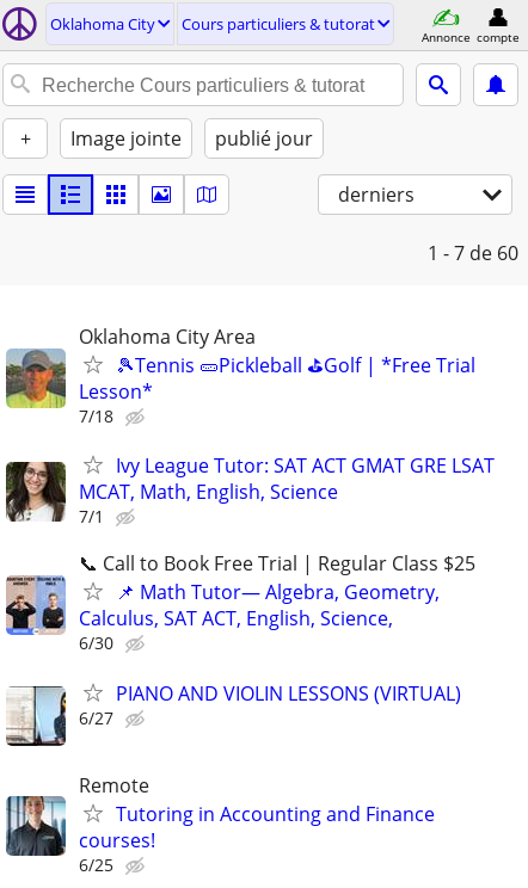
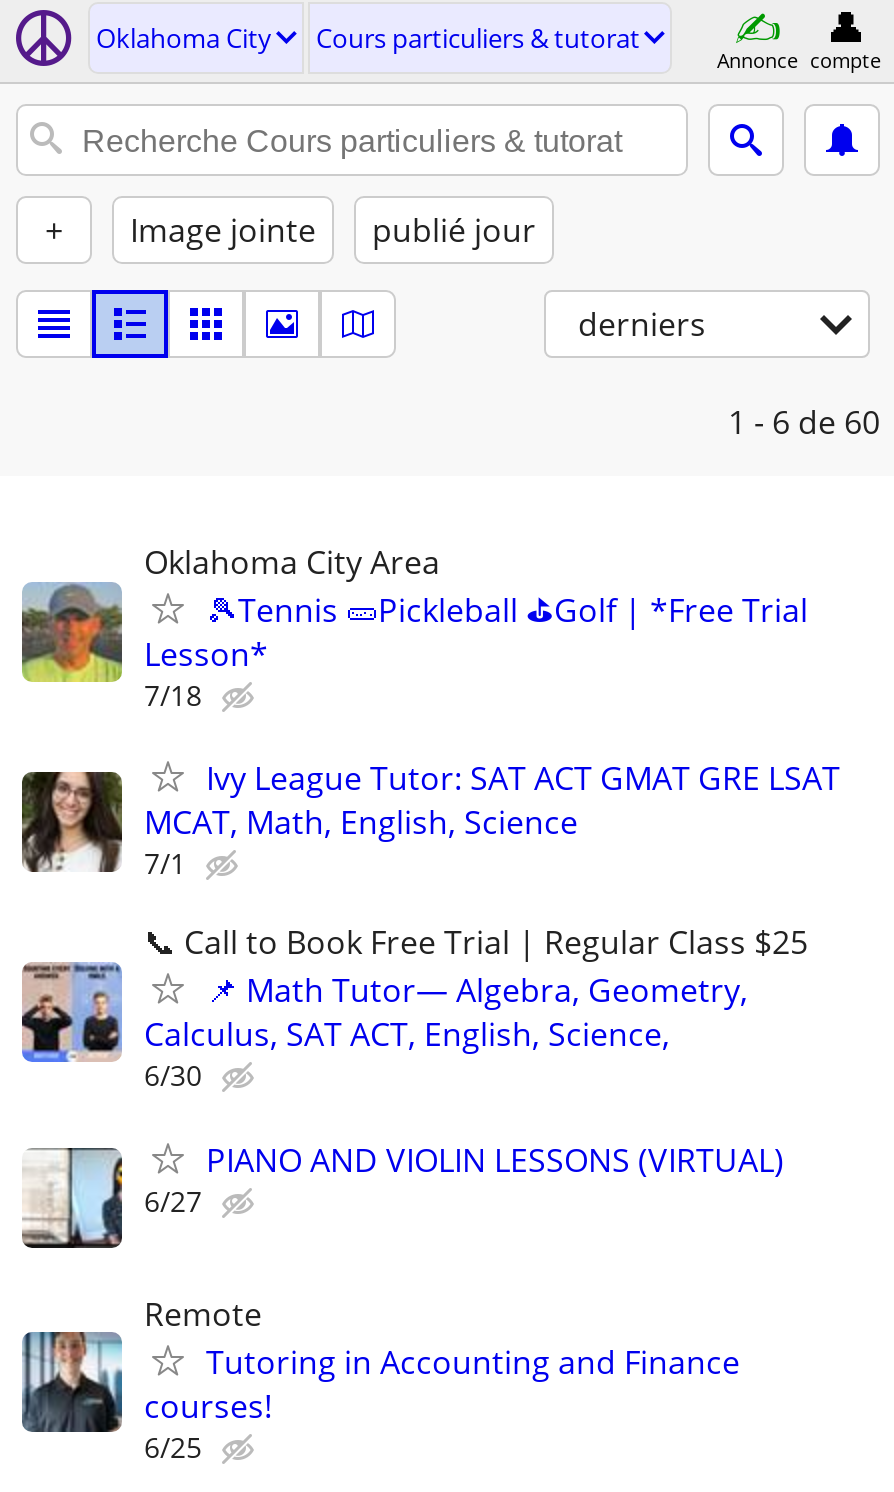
[428,240,518,266] 1 - 7 de 60 -> [728,400,880,444] 1 - 6 de 60

